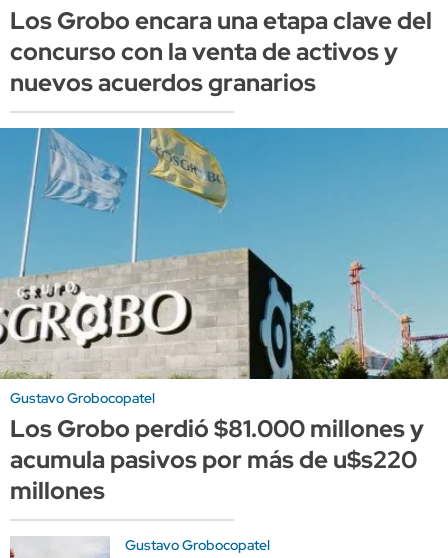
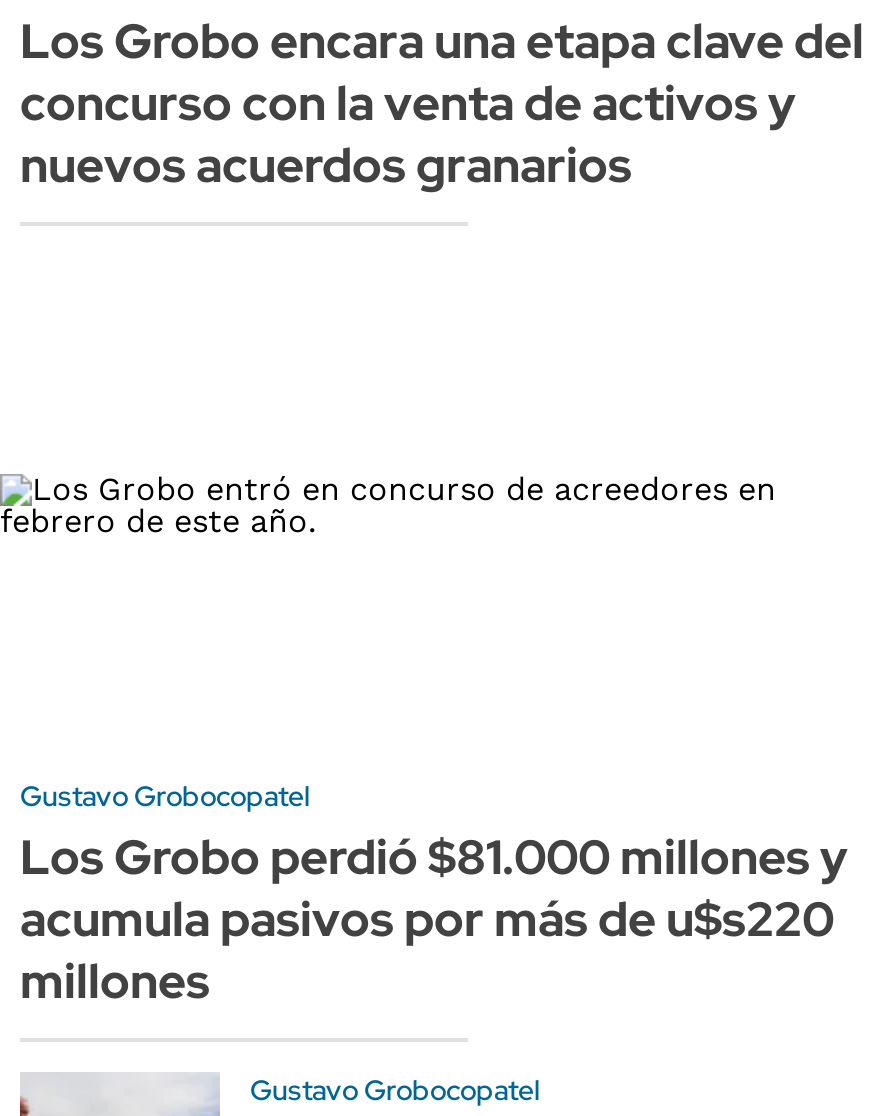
[3,127,445,380] [image] -> none

